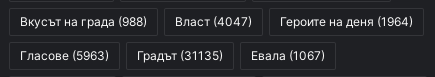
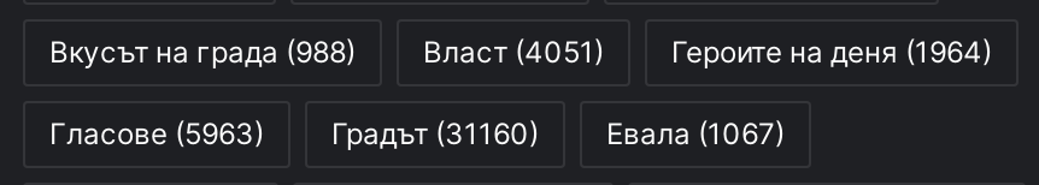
[20,14,413,29] Вкусът на града (988) Власт (4047) Героите на деня (1964) -> [49,33,992,69] Вкусът на града (988) Власт (4051) Героите на деня (1964)
[20,48,325,63] Гласове (5963) Градът (31135) Евала (1067) -> [49,115,785,151] Гласове (5963) Градът (31160) Евала (1067)

